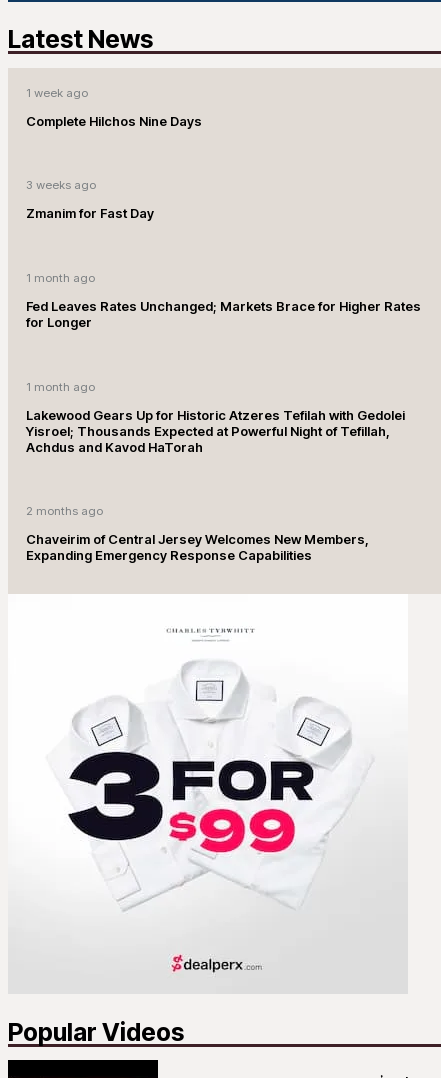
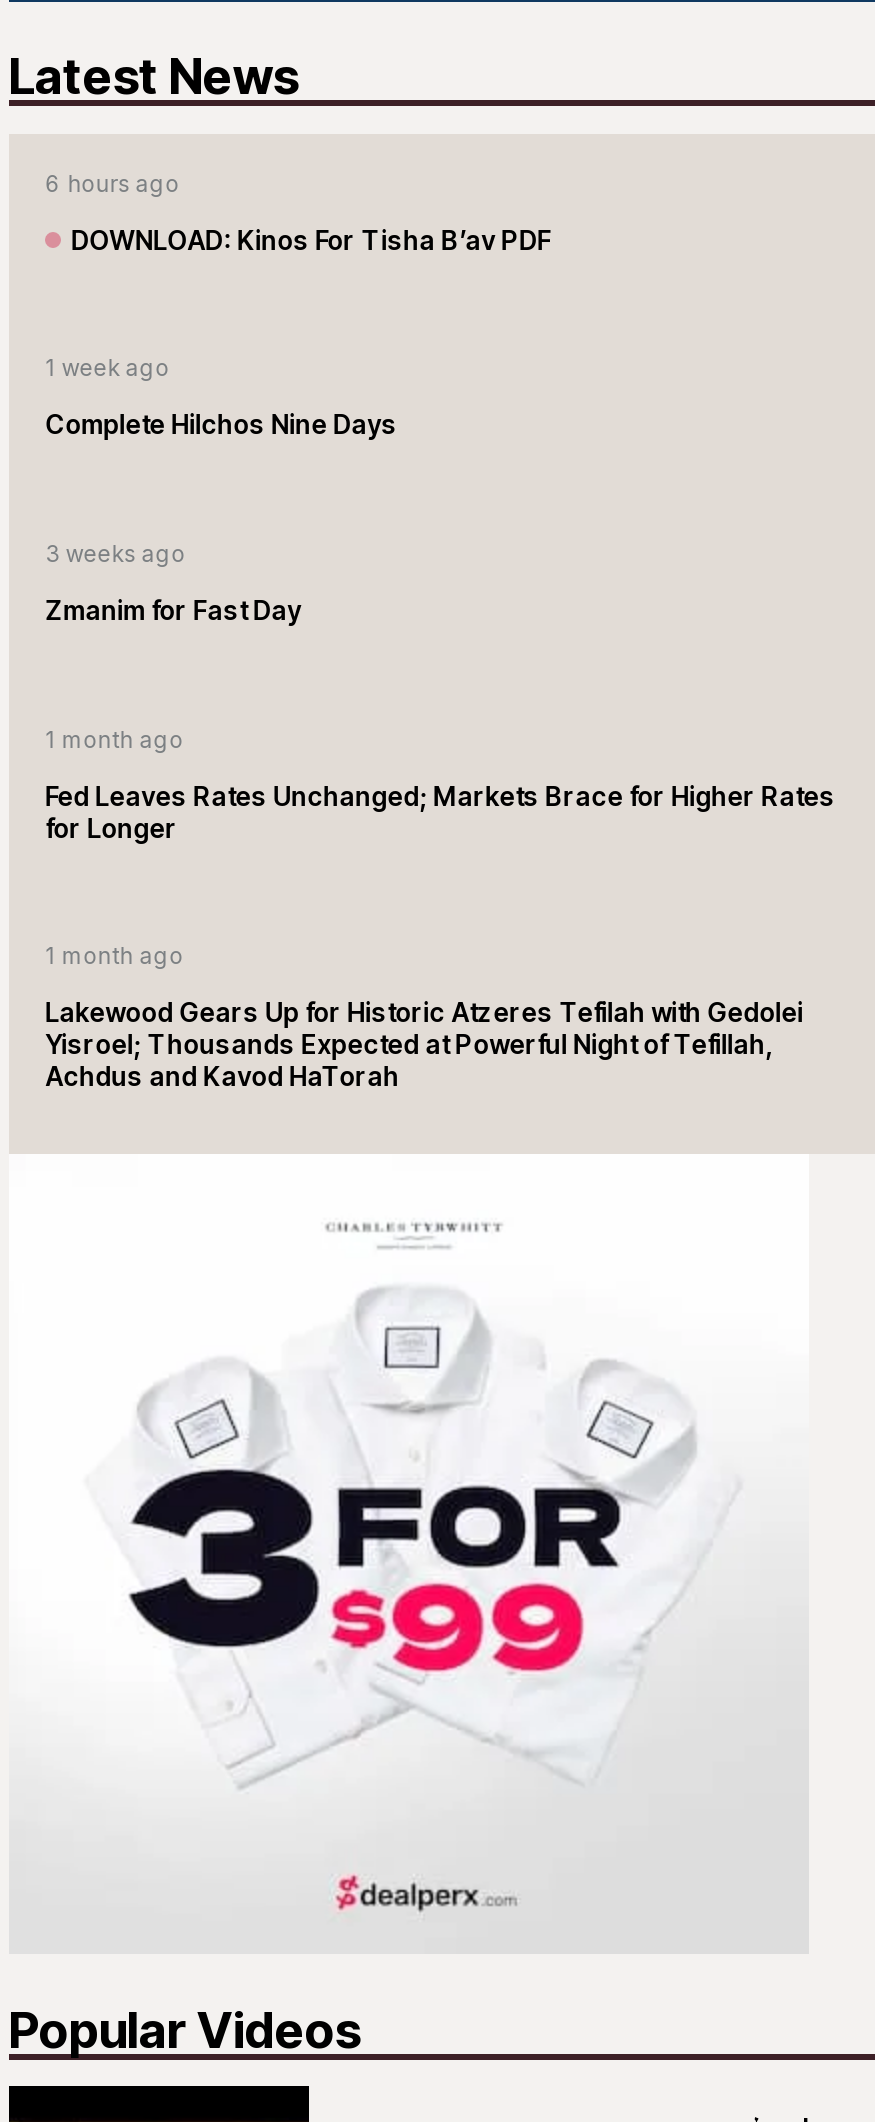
none -> [46,170,552,256] 6 hours ago | DOWNLOAD: Kinos For Tisha B’av PDF
moved [26,86,421,454] -> [46,355,836,1092]: 1 week ago | Complete Hilchos Nine Days | 3 weeks ago | ... | Yisroel; Thousands Expected at Powerful Night of Tefillah, | Achdus and Kavod HaTorah
[26,504,369,563] 2 months ago | Chaveirim of Central Jersey Welcomes New Members, | Expanding Emergency Response Capabilities -> none

